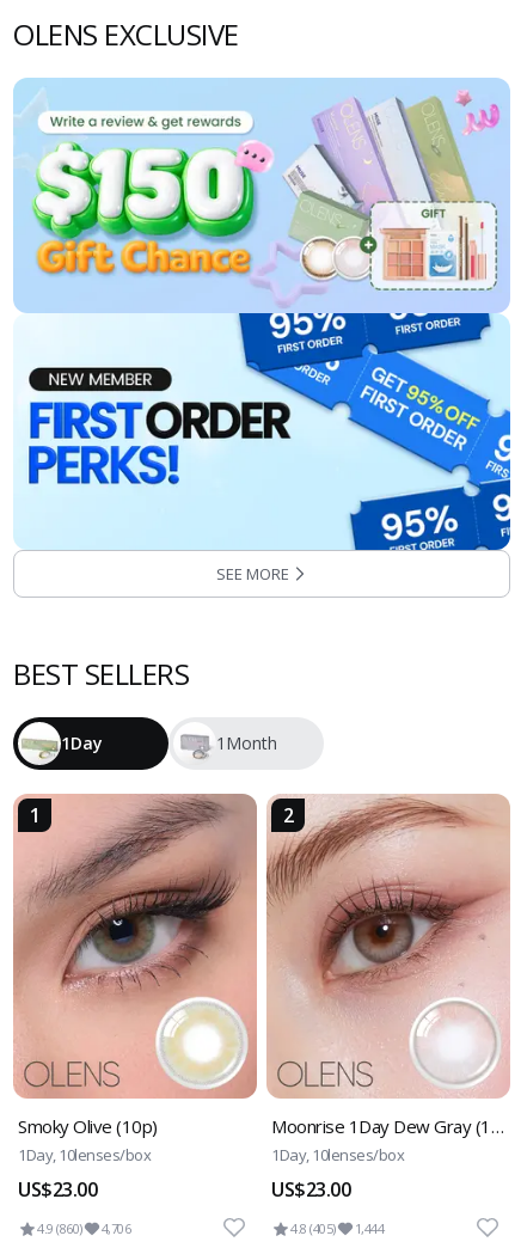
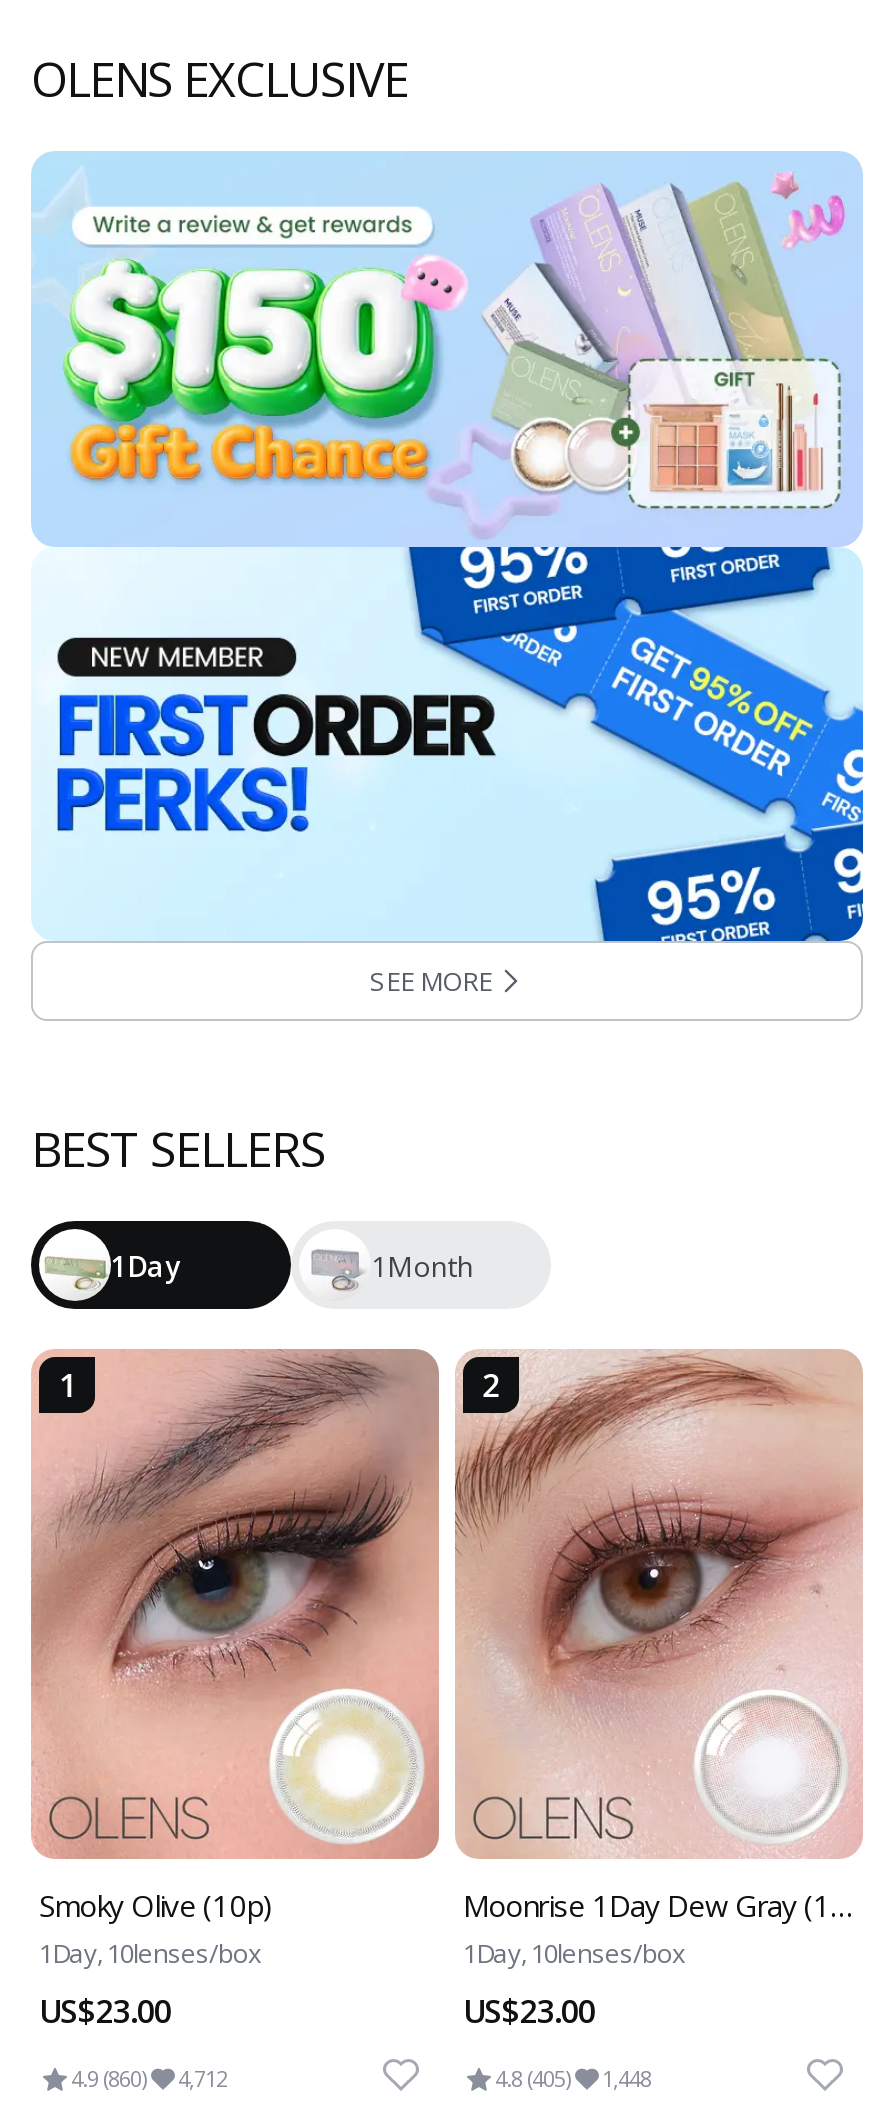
[37,1220,130,1238] 4.9 (860) 4,706 -> [71,2062,227,2092] 4.9 (860) 4,712
[290,1220,384,1238] 4.8 (405) 1,444 -> [495,2062,651,2092] 4.8 (405) 1,448

